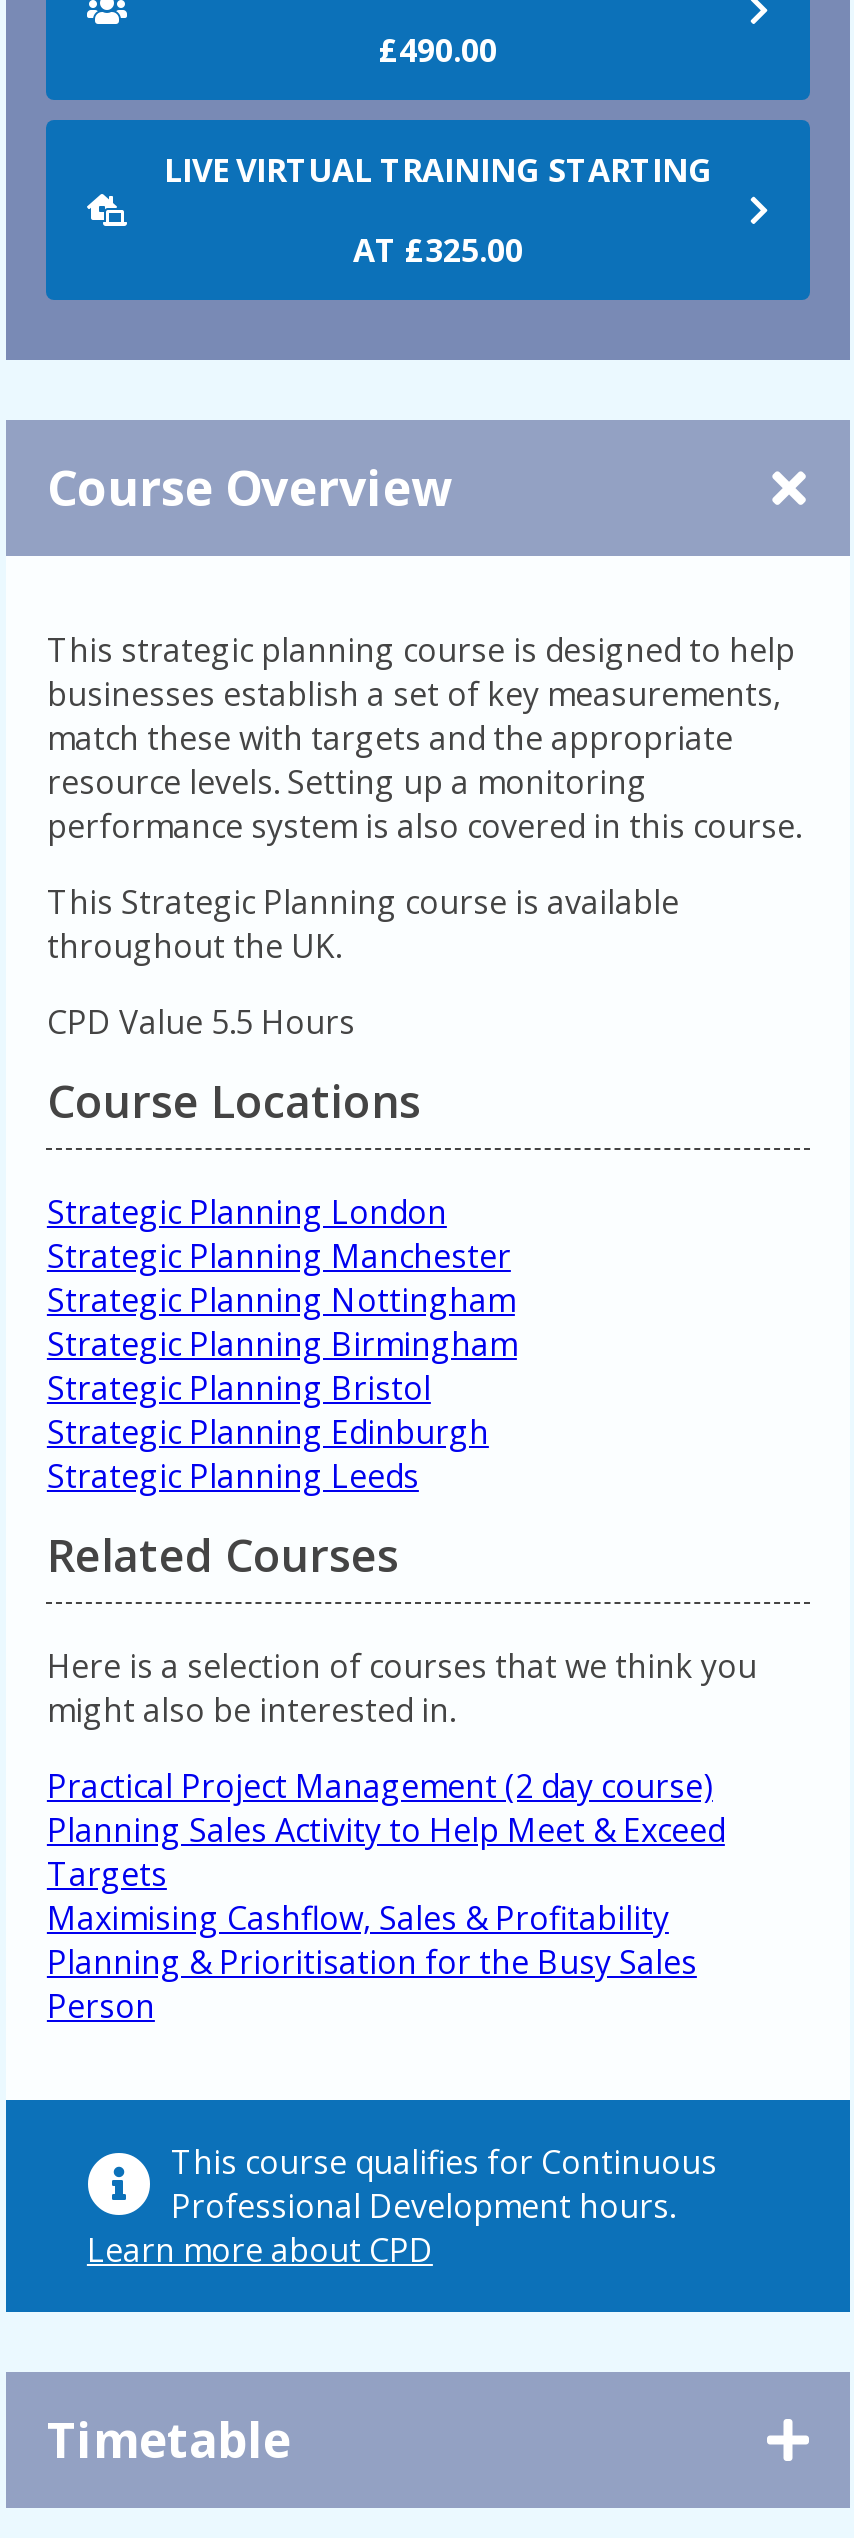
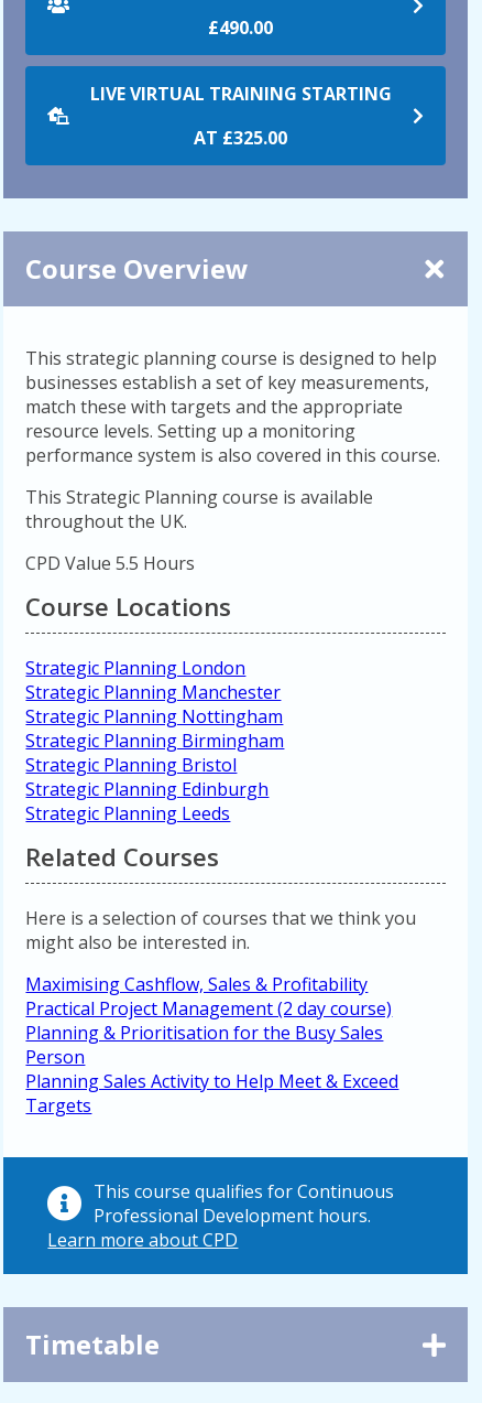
moved [47,1764,713,1808] -> [26,996,392,1021]: Practical Project Management (2 day course)
moved [47,1808,725,1896] -> [26,1069,399,1118]: Planning Sales Activity to Help Meet & Exceed | Targets
moved [47,1896,669,1940] -> [26,972,368,996]: Maximising Cashflow, Sales & Profitability
moved [47,1940,697,2028] -> [26,1021,383,1069]: Planning & Prioritisation for the Busy Sales | Person

